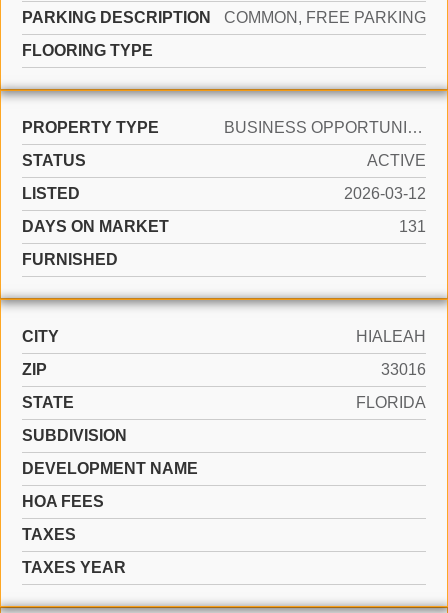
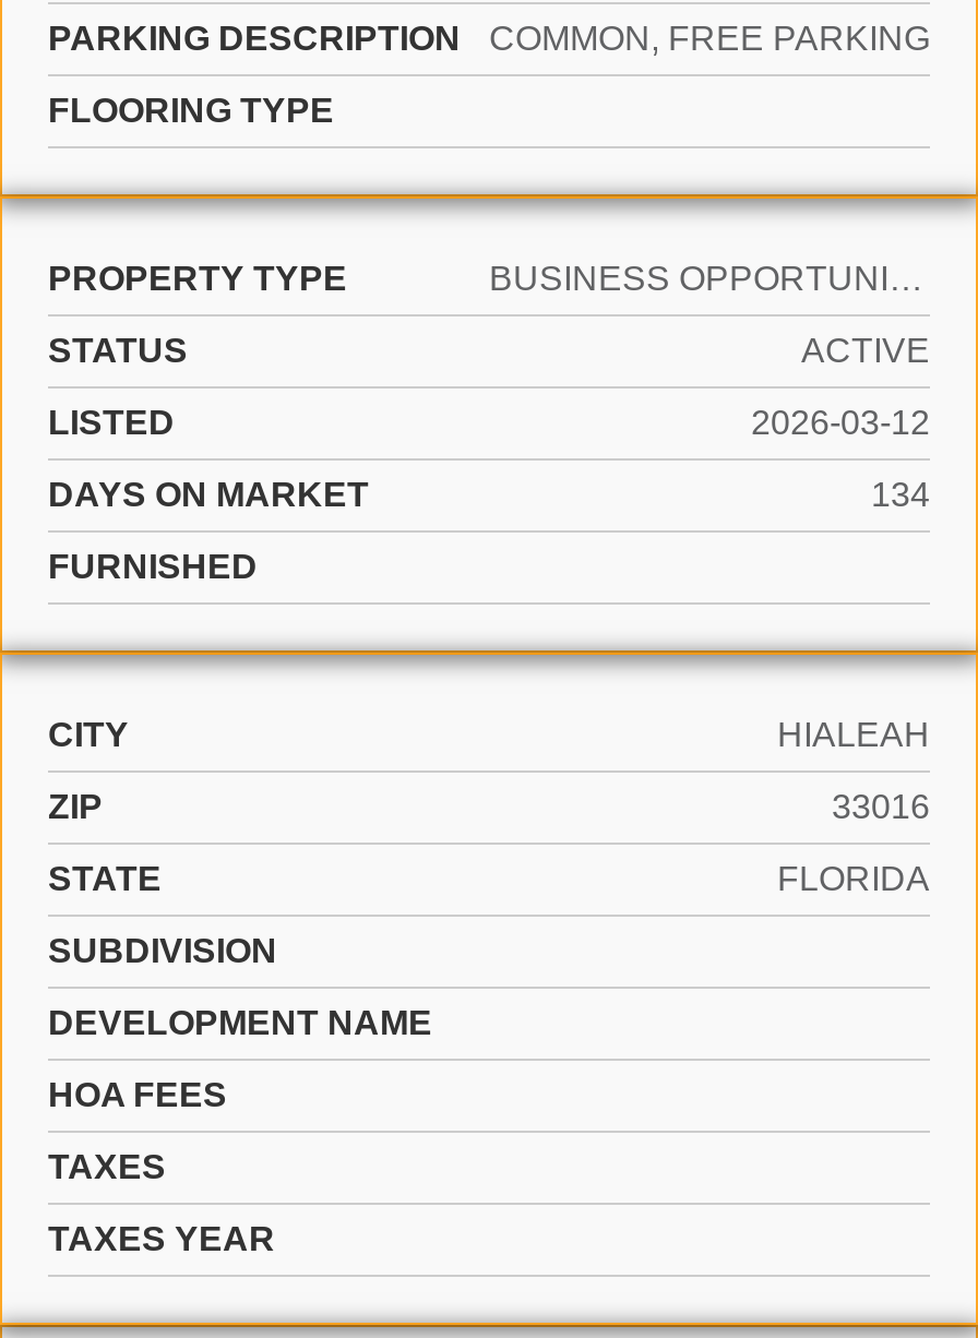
[399,218,426,235] 131 -> [871,476,930,513] 134

